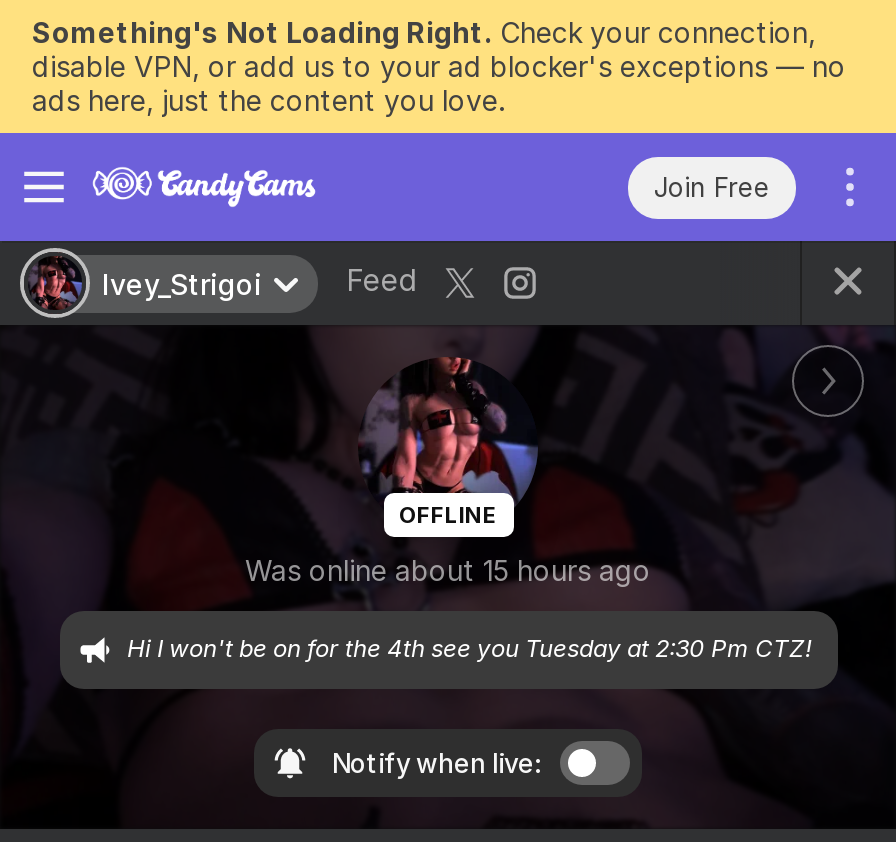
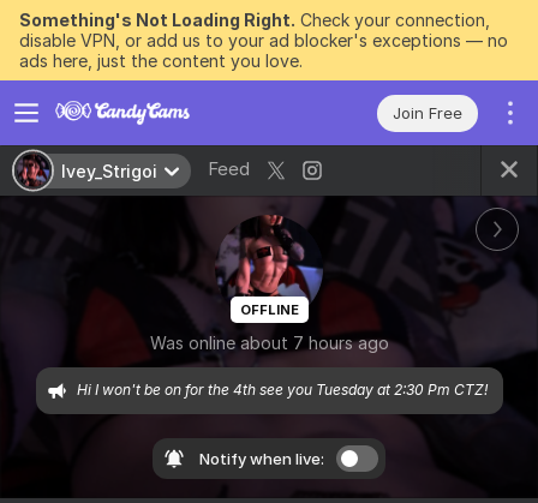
[245,554,651,588] Was online about 15 hours ago -> [150,333,388,353] Was online about 7 hours ago

